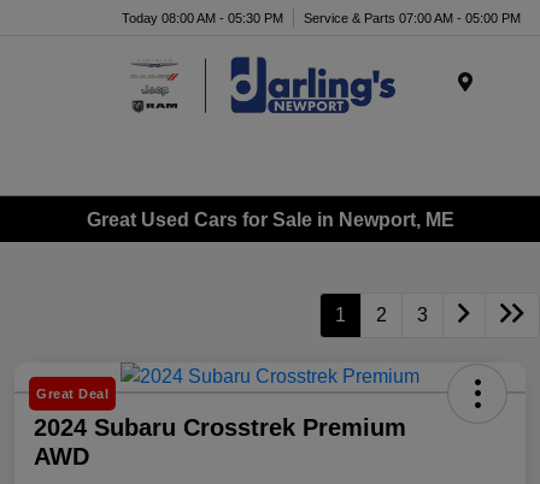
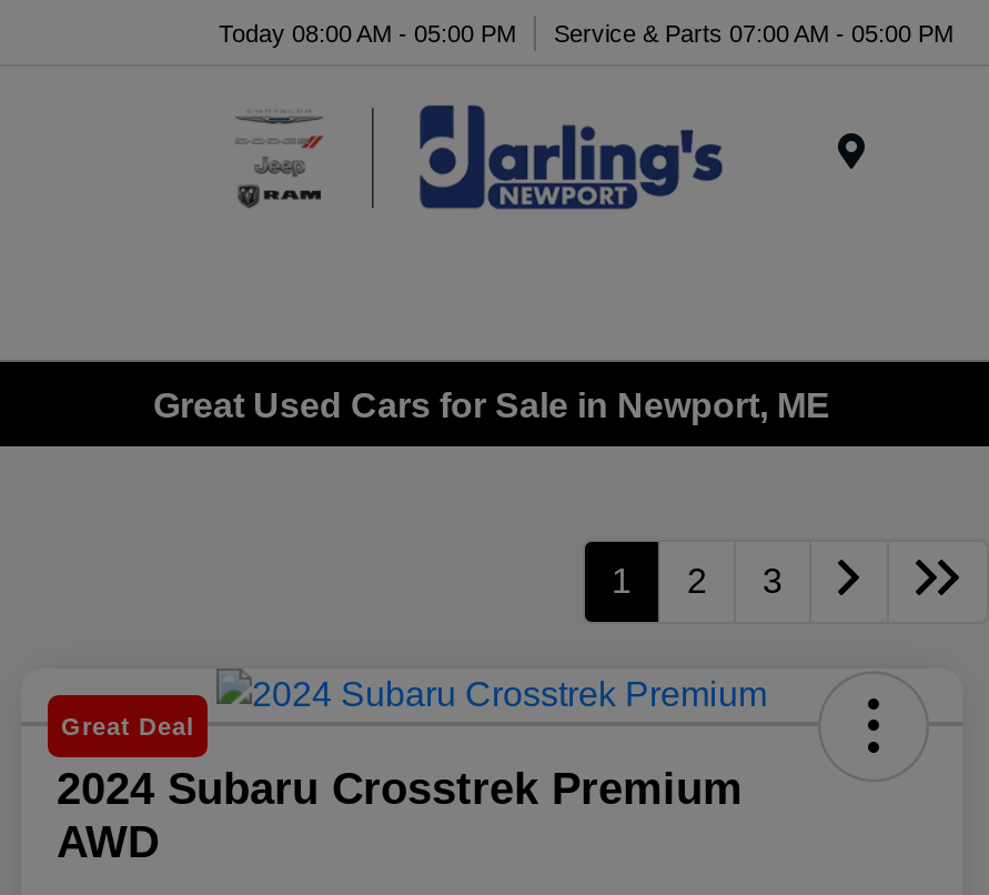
[122,10,521,25] Today 08:00 AM - 05:30 PM Service & Parts 07:00 AM - 05:00 PM -> [219,19,953,46] Today 08:00 AM - 05:00 PM Service & Parts 07:00 AM - 05:00 PM

